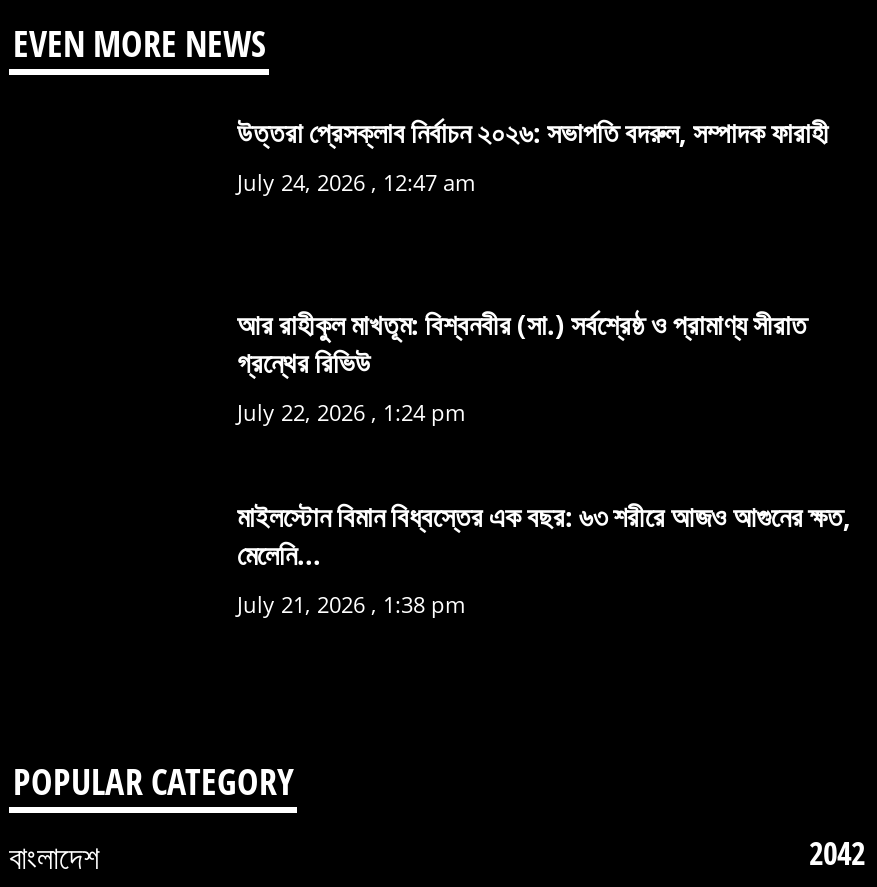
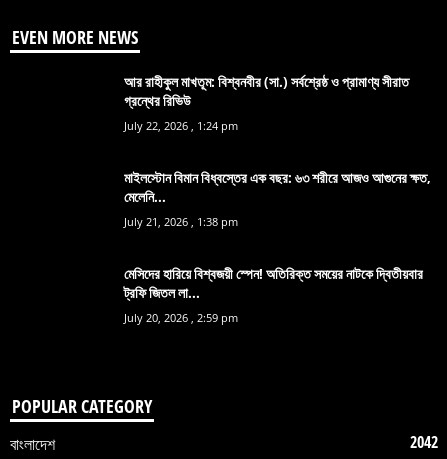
[237,113,829,197] উত্তরা প্রেসক্লাব নির্বাচন ২০২৬: সভাপতি বদরুল, সম্পাদক ফারাহী | July 24, 2026 , 12:47 am -> none
moved [237,305,851,619] -> [124,72,431,229]: আর রাহীকুল মাখতূম: বিশ্বনবীর (সা.) সর্বশ্রেষ্ঠ ও প্রামাণ্য সীরাত | গ্রন্থের রিভিউ | July 22, 2026 , 1:24 pm | মাইলস্টোন বিমান বিধ্বস্তের এক বছর: ৬৩ শরীরে আজও আগুনের ক্ষত, | July 21, 2026 , 1:38 pm
none -> [124,264,423,325] মেসিদের হারিয়ে বিশ্বজয়ী স্পেন! অতিরিক্ত সময়ের নাটকে দ্বিতীয়বার | ট্রফি জিতল লা... | July 20, 2026 , 2:59 pm

